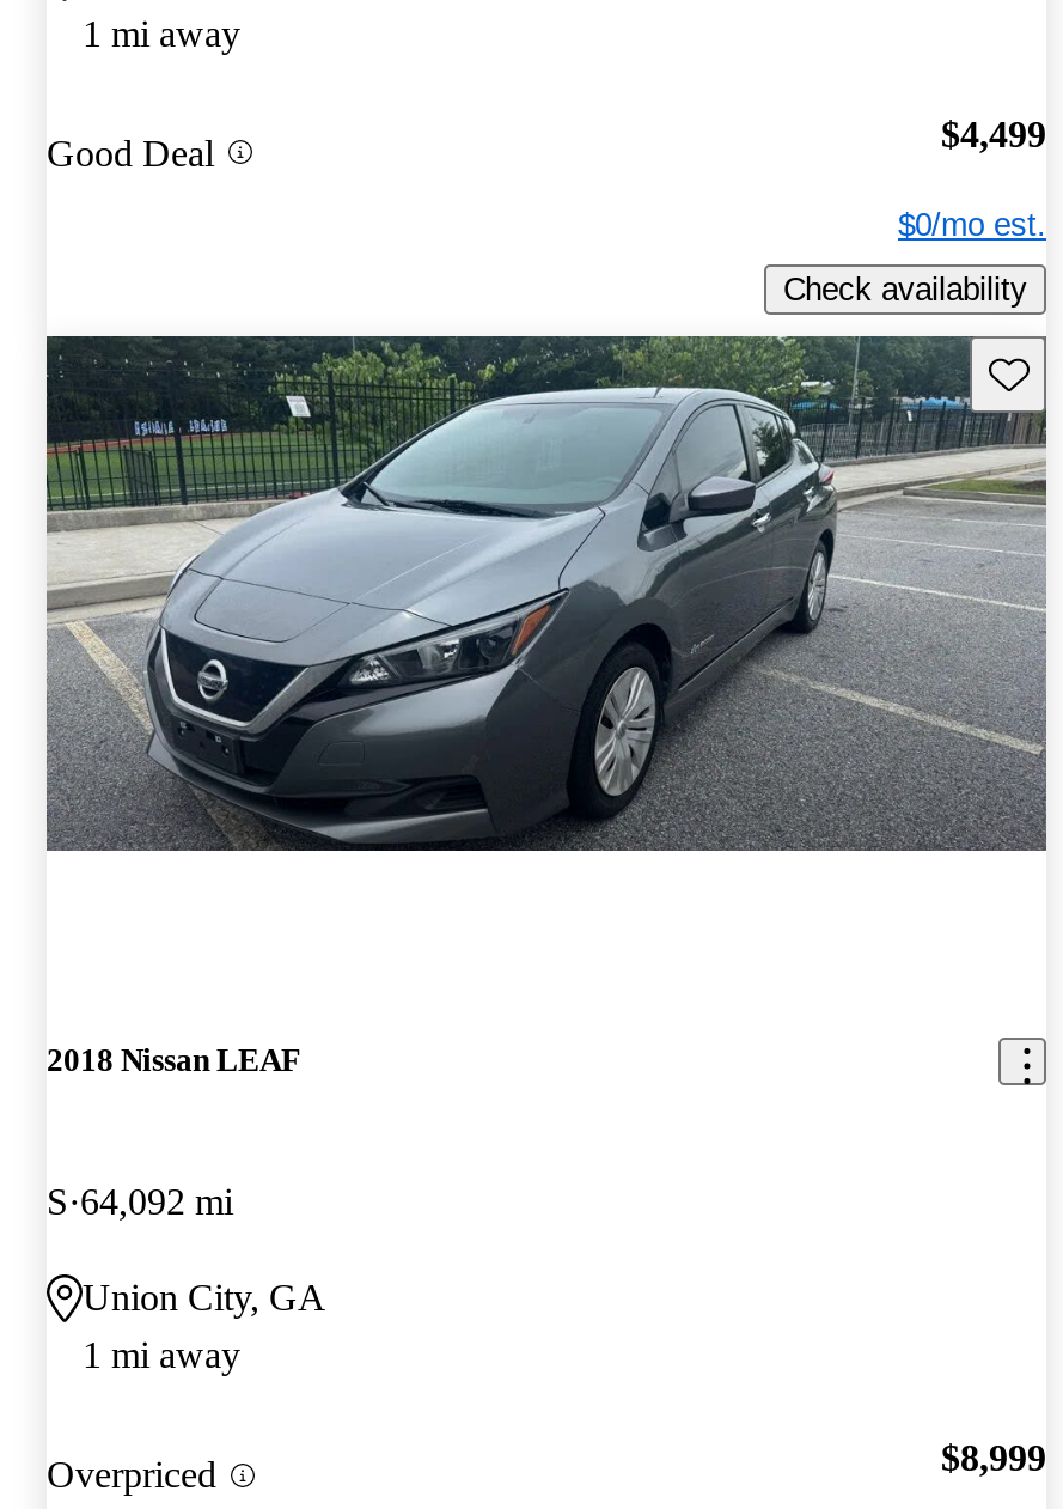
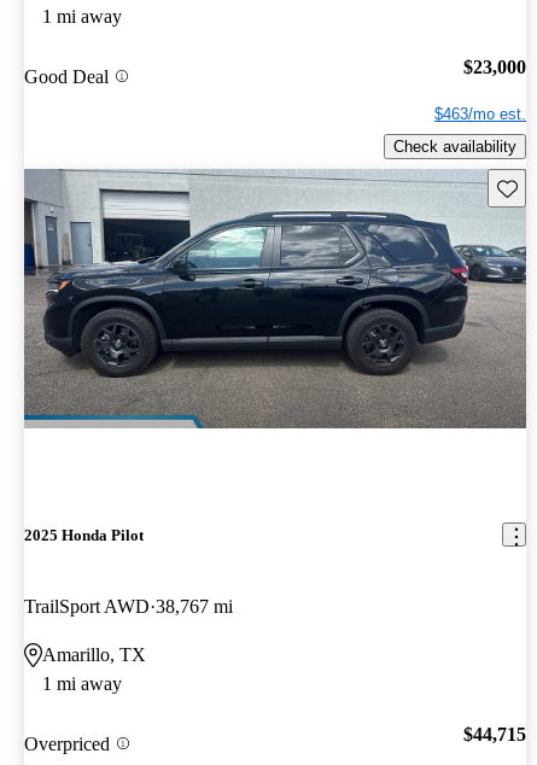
[941,113,1046,154] $4,499 -> [463,57,526,78] $23,000
[898,208,1046,243] $0/mo est. -> [434,105,526,123] $463/mo est.
[44,335,1049,852] [image] -> [23,169,529,428] [image]
[47,1043,300,1078] 2018 Nissan LEAF -> [24,526,144,544] 2025 Honda Pilot
[47,1182,233,1223] S 64,092 mi -> [24,596,233,616] TrailSport AWD 38,767 mi
[83,1278,326,1318] Union City, GA -> [42,644,146,665] Amarillo, TX
[941,1436,1046,1477] $8,999 -> [463,724,526,745] $44,715

